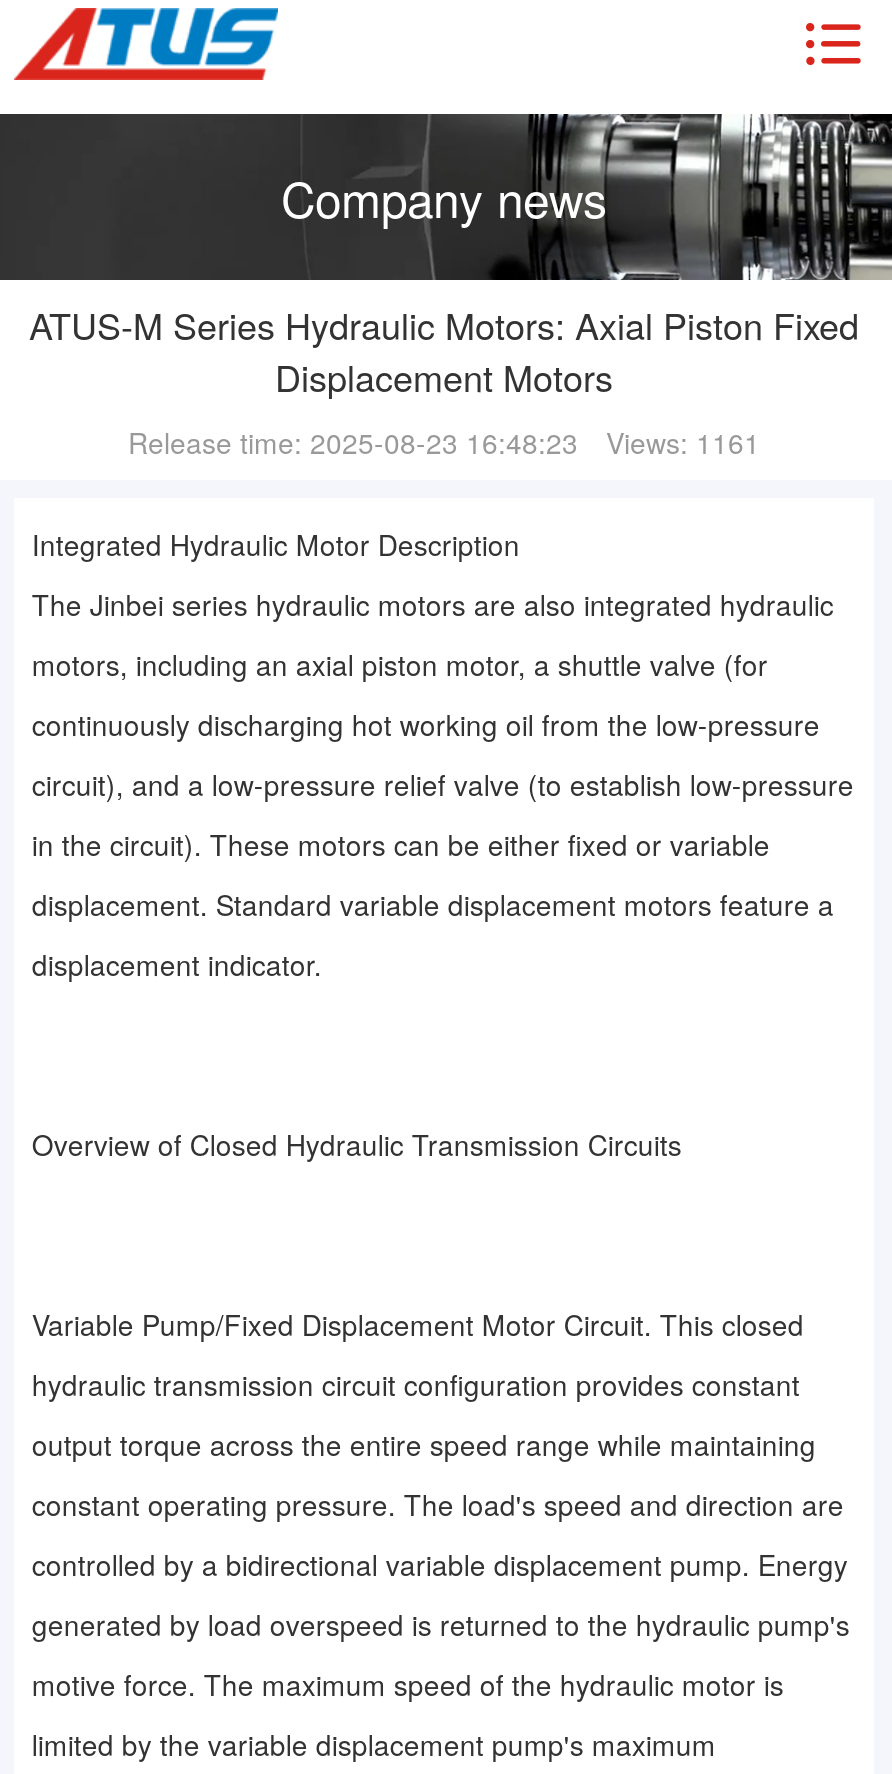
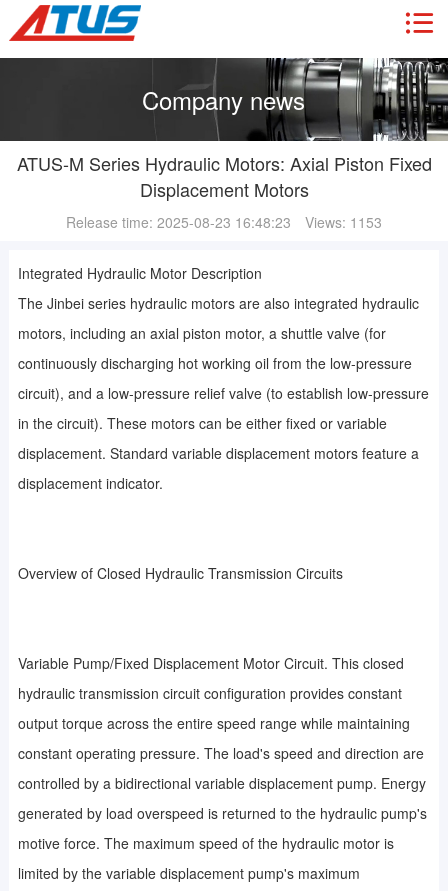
[128,421,760,461] Release time: 2025-08-23 16:48:23 Views: 1161 -> [66,212,382,232] Release time: 2025-08-23 16:48:23 Views: 1153

